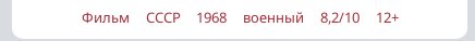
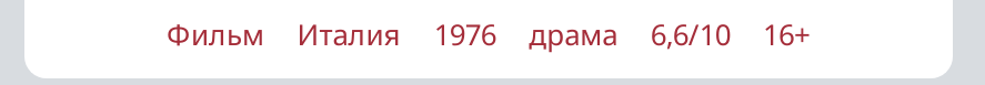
[146,8,398,27] СССР | 1968 | военный | 8,2/10 | 12+ -> [297,15,810,54] Италия | 1976 | драма | 6,6/10 | 16+

